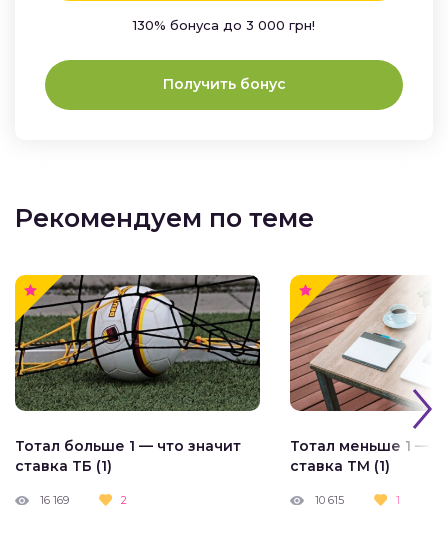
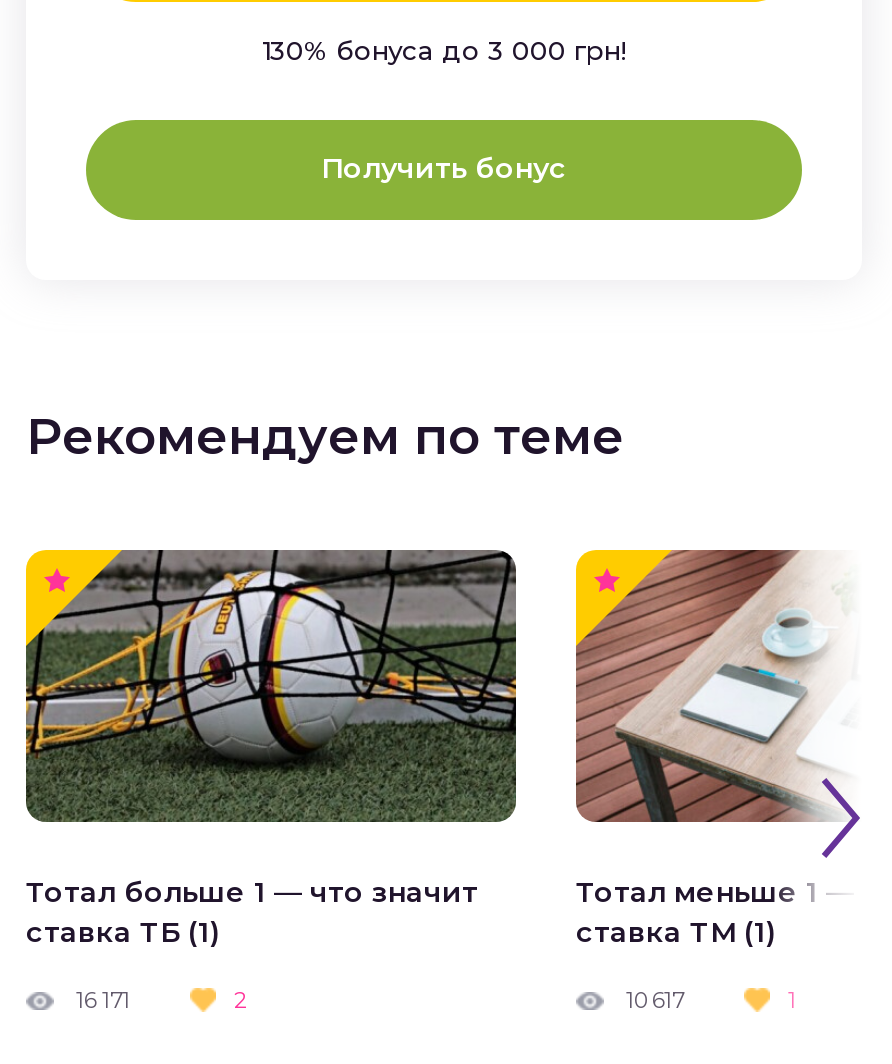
[40,493,69,507] 16 169 -> [76,986,130,1014] 16 171
[315,493,344,507] 10 615 -> [626,986,684,1014] 10 617

